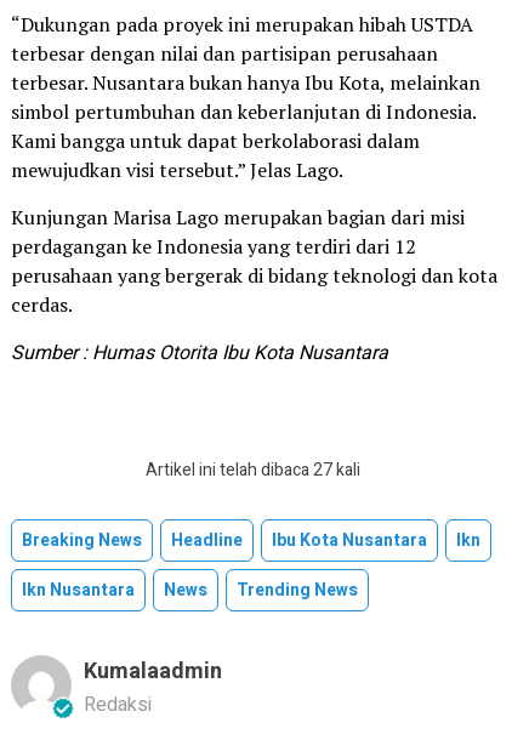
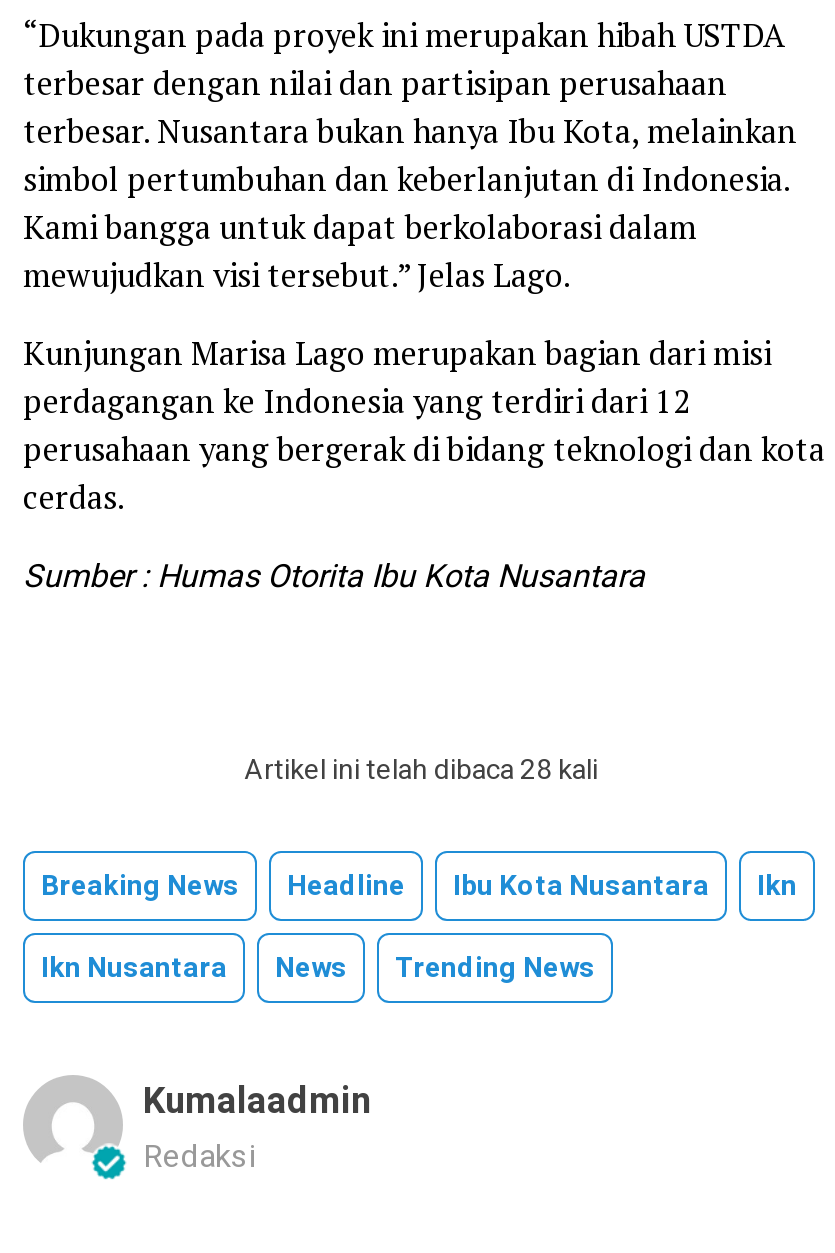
[145,457,360,483] Artikel ini telah dibaca 27 kali -> [244,749,598,791] Artikel ini telah dibaca 28 kali

